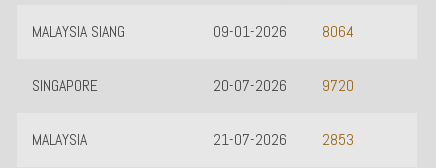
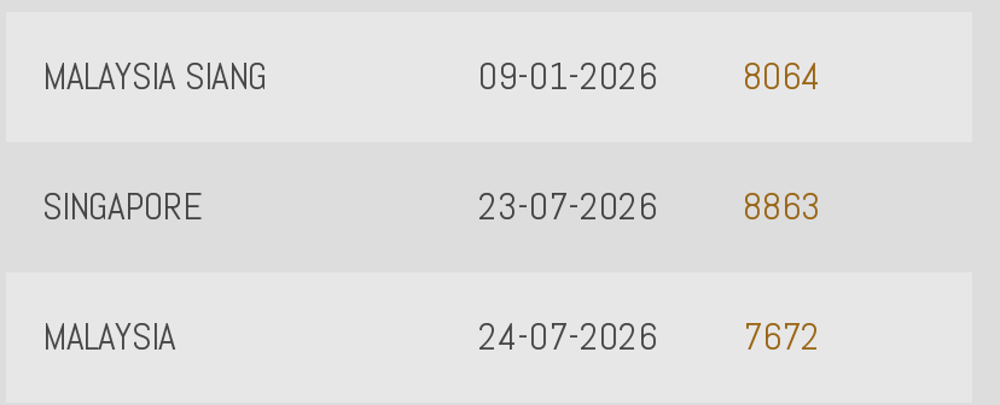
[212,76,286,96] 20-07-2026 -> [478,183,657,231] 23-07-2026
[322,76,354,96] 9720 -> [743,184,820,232] 8863
[212,130,286,150] 21-07-2026 -> [478,313,657,361] 24-07-2026
[322,130,354,150] 2853 -> [743,314,820,363] 7672

